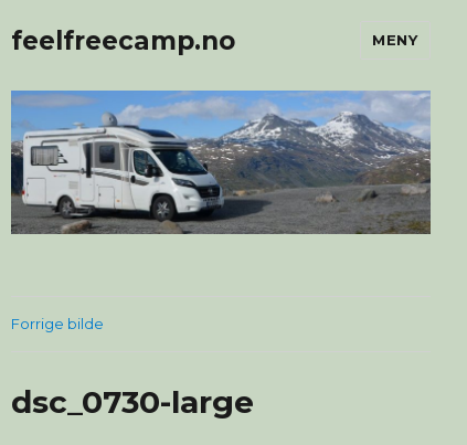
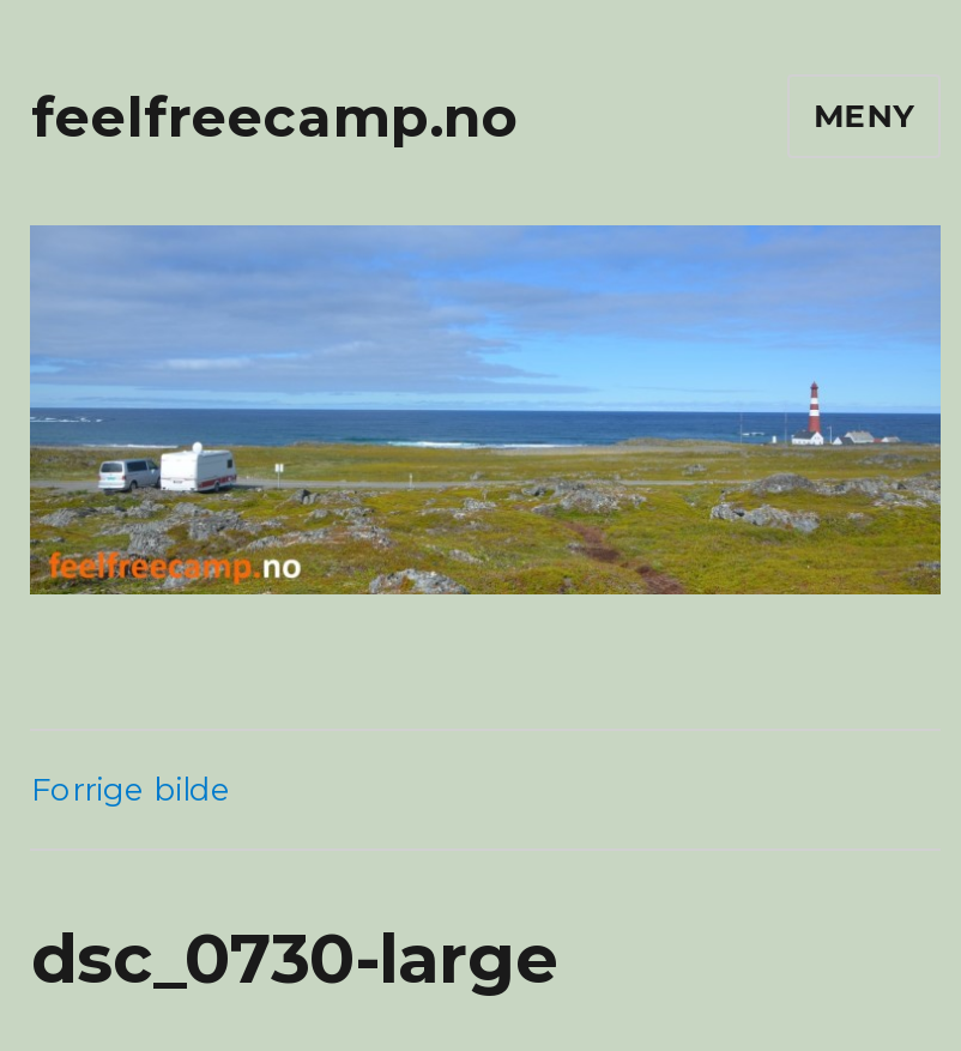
[10,92,432,235] [image] -> [28,225,941,597] [image]

